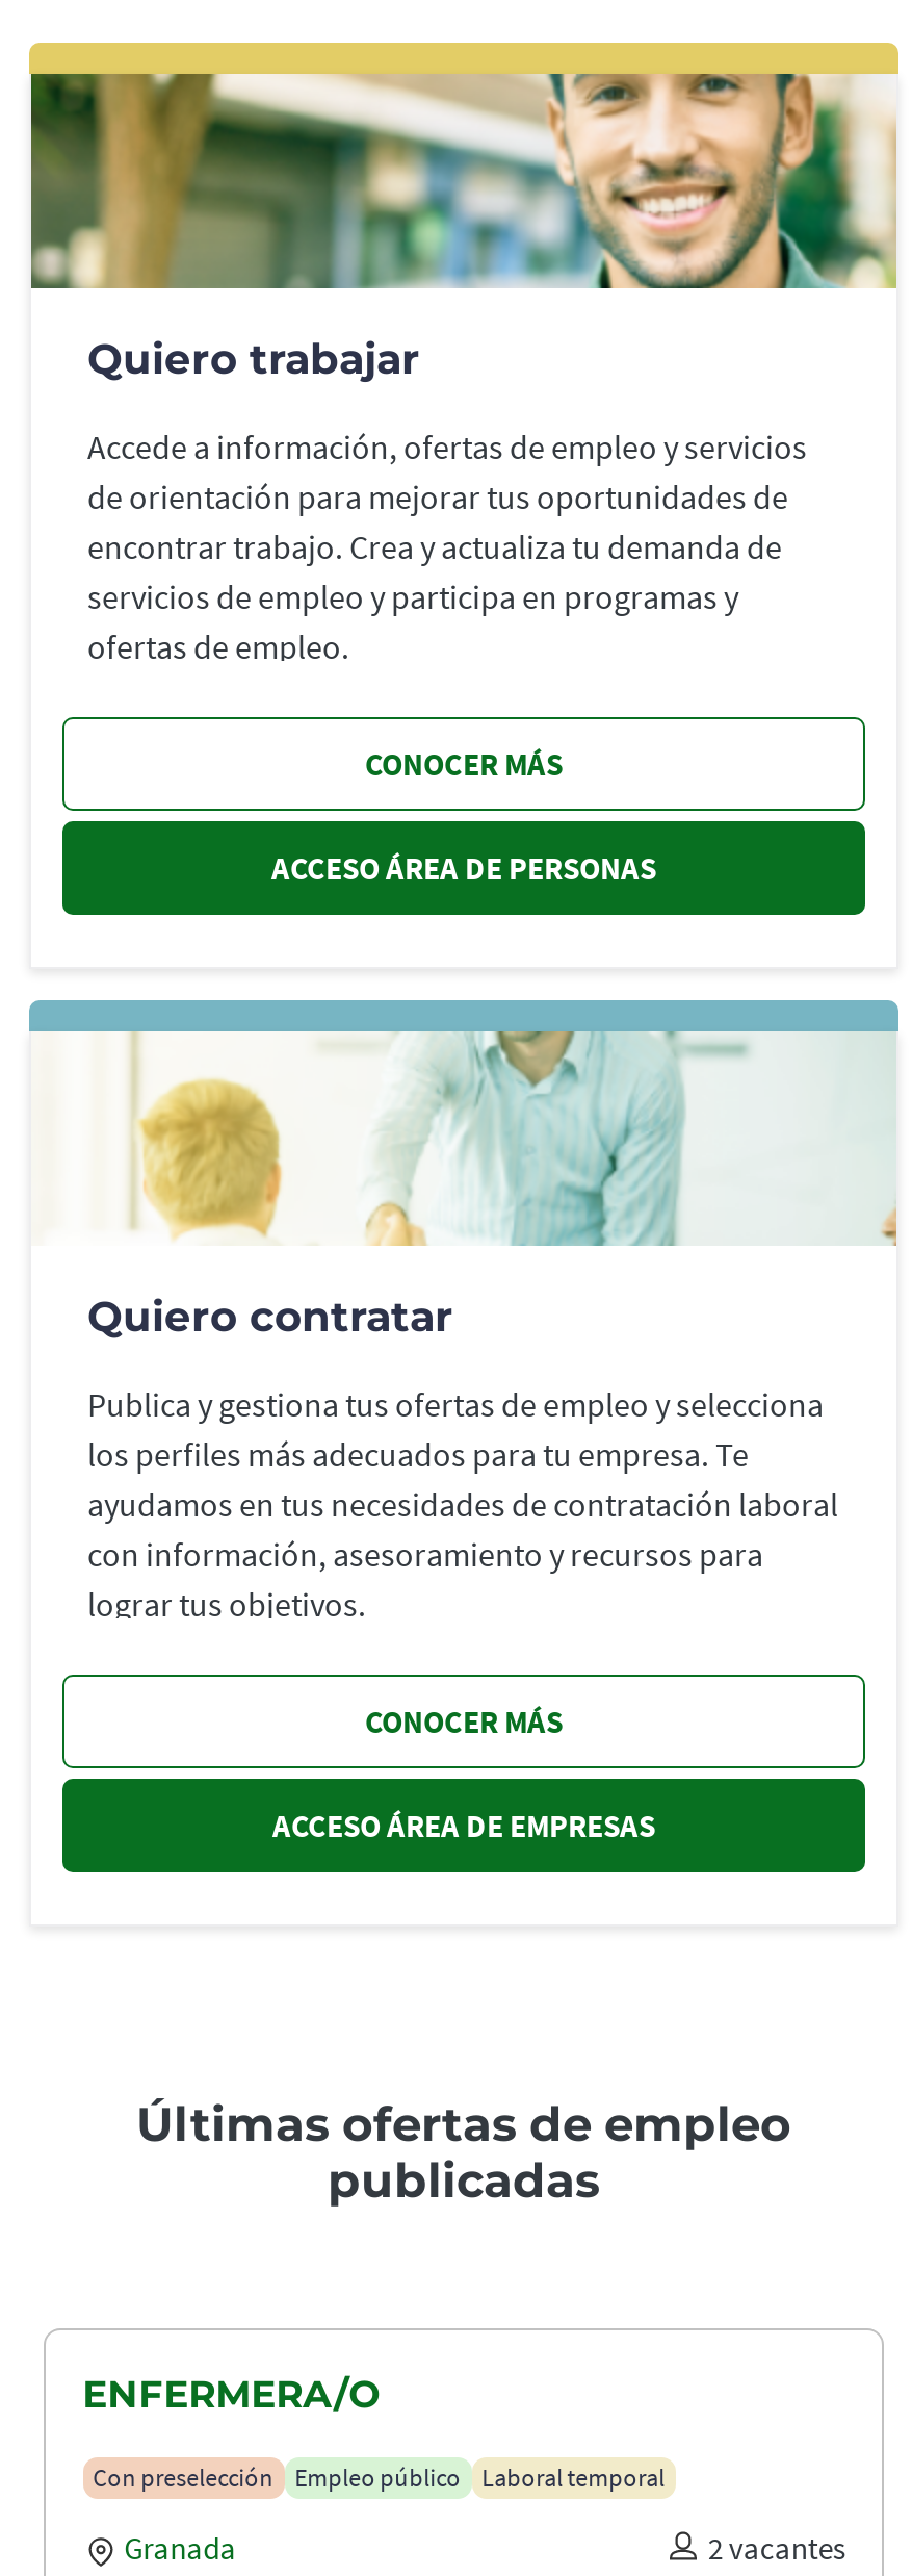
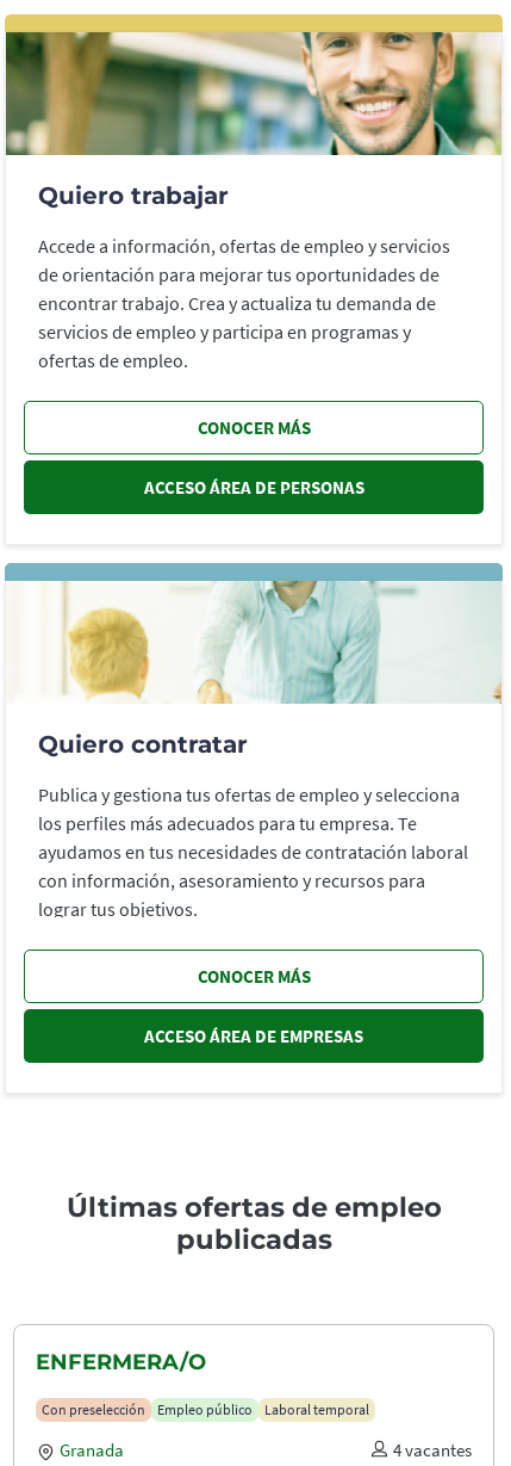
[708,2527,845,2567] 2 vacantes -> [394,1438,472,1461] 4 vacantes

